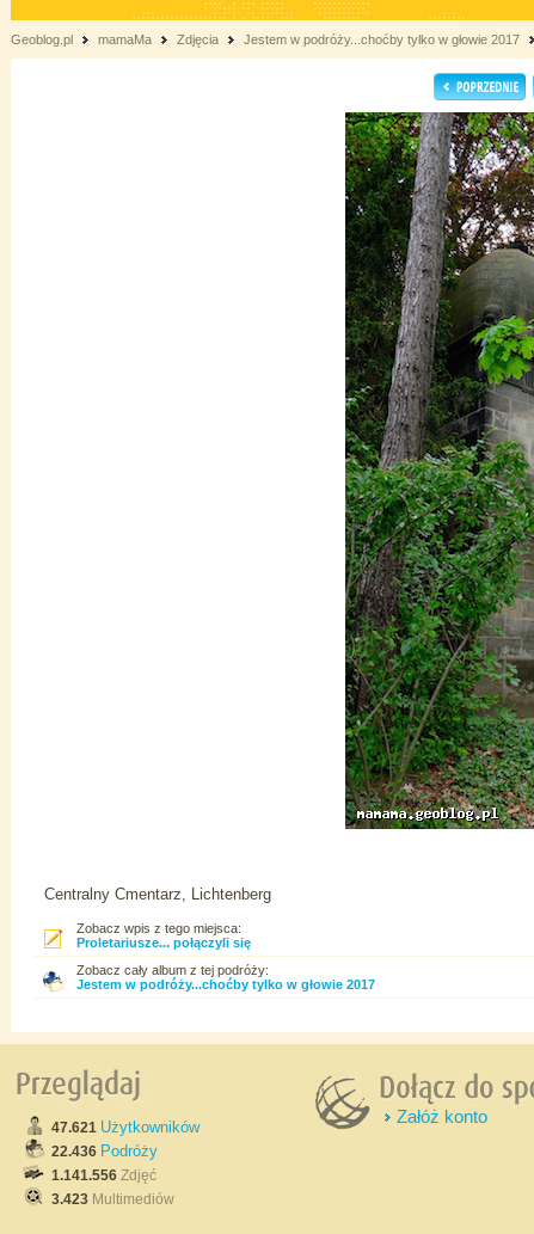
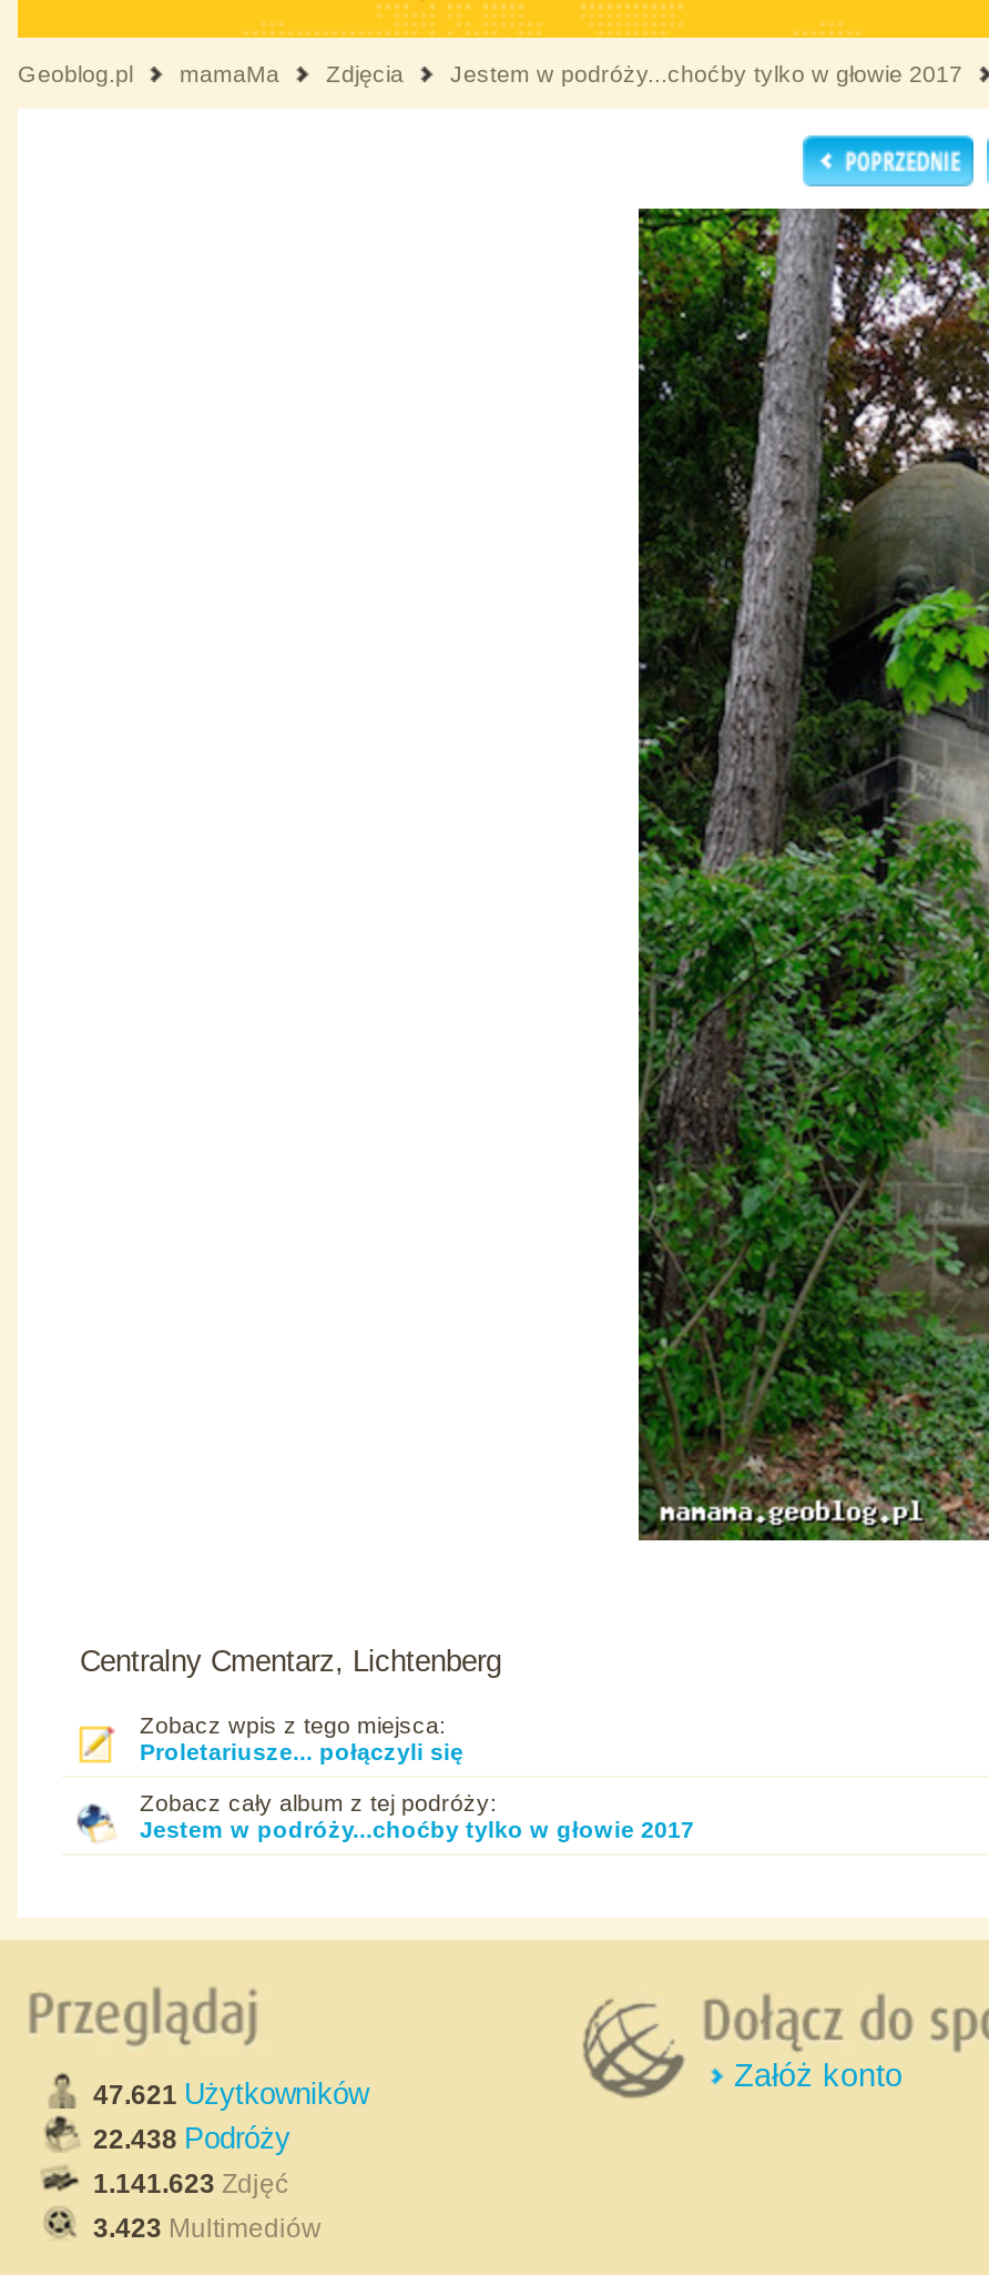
[51,1142,158,1160] 22.436 Podróży -> [93,2122,290,2155] 22.438 Podróży
[51,1167,156,1184] 1.141.556 Zdjęć -> [93,2168,288,2200] 1.141.623 Zdjęć

